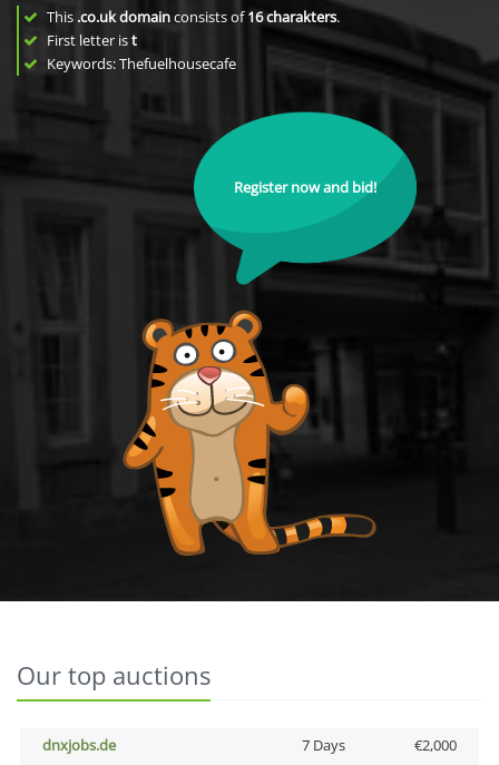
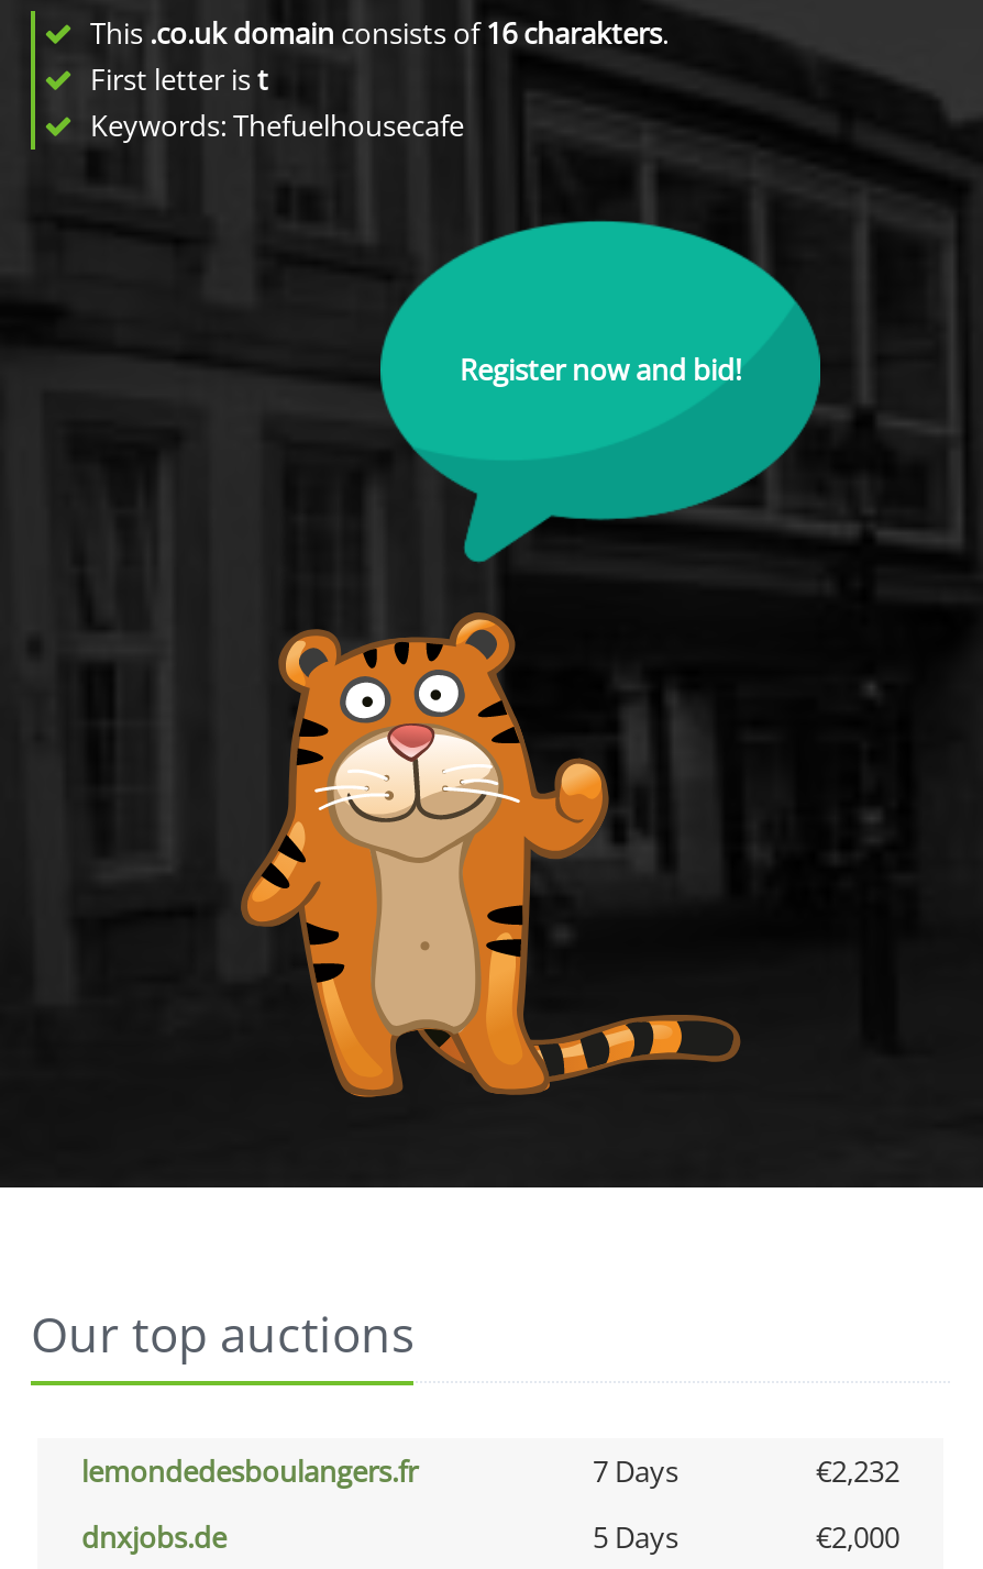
none -> [81,1451,899,1491] lemondedesboulangers.fr | 7 Days | €2,232
[301,735,345,755] 7 Days -> [593,1517,678,1557] 5 Days

